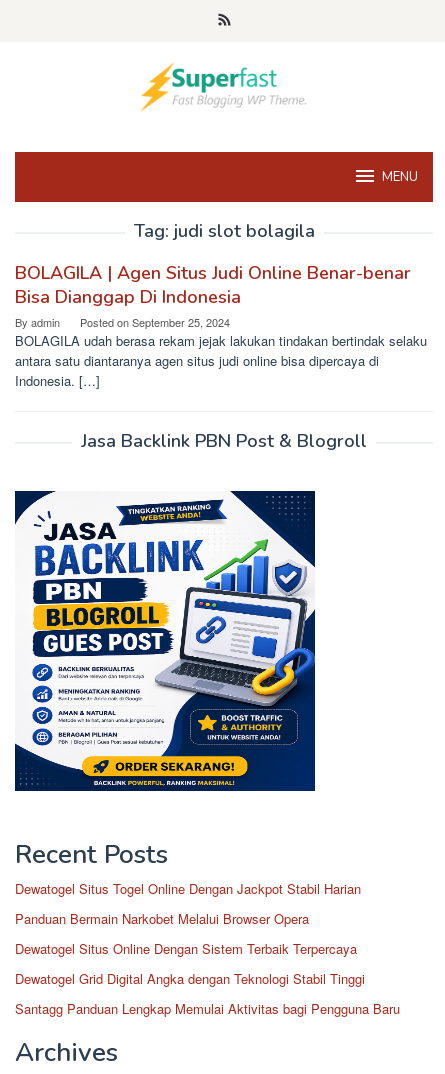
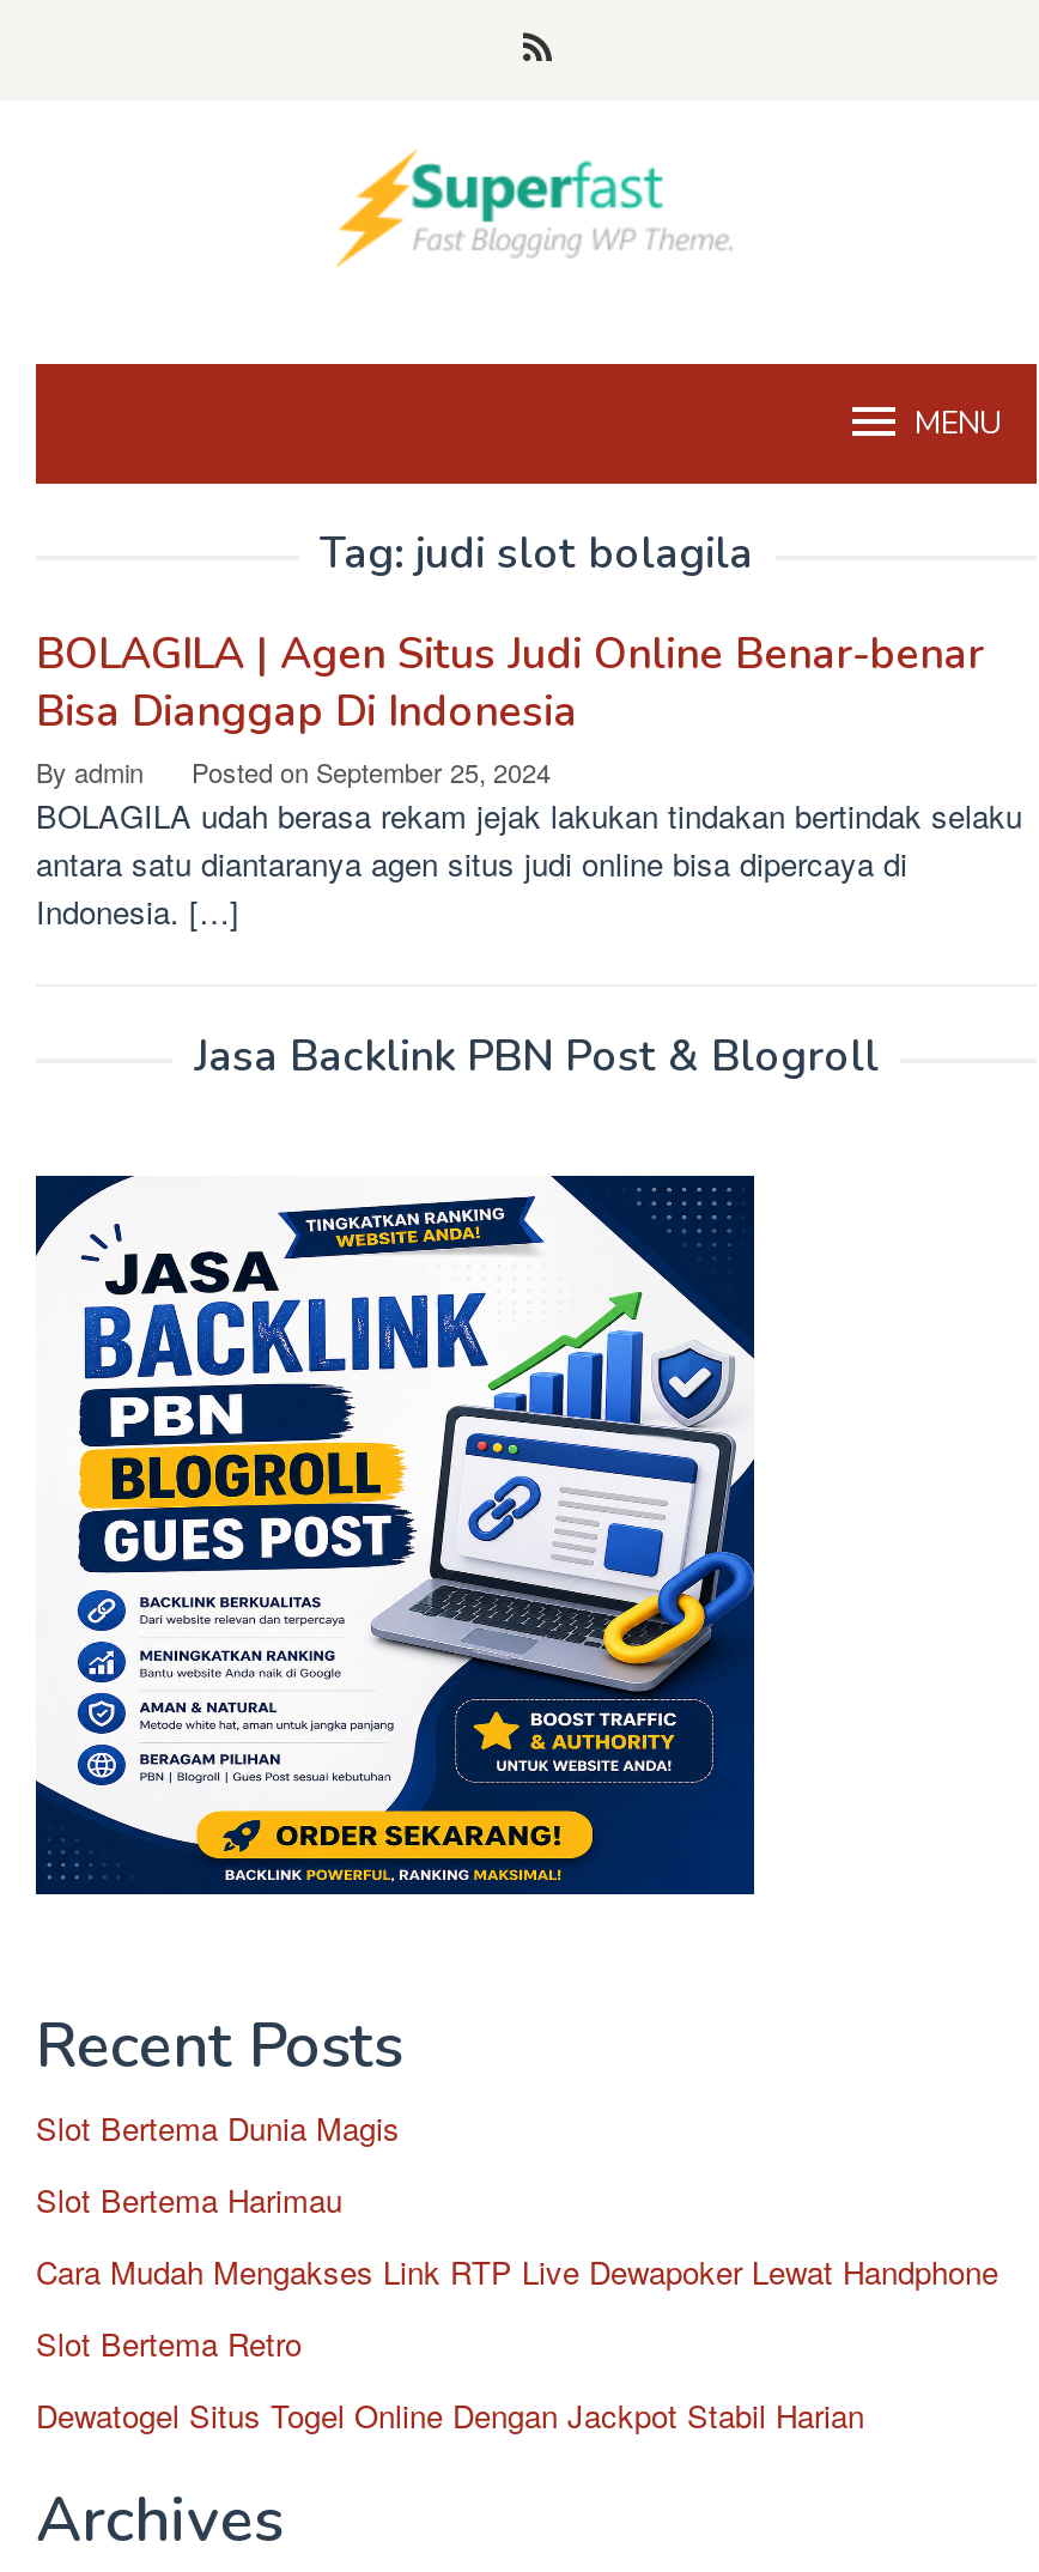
none -> [36,2105,998,2366] Slot Bertema Dunia Magis | Slot Bertema Harimau | Cara Mudah Mengakses Link RTP Live Dewapoker Lewat Handphone | Slot Bertema Retro
moved [15,879,361,898] -> [36,2392,864,2438]: Dewatogel Situs Togel Online Dengan Jackpot Stabil Harian
[15,909,400,1018] Panduan Bermain Narkobet Melalui Browser Opera | Dewatogel Situs Online Dengan Sistem Terbaik Terpercaya | Dewatogel Grid Digital Angka dengan Teknologi Stabil Tinggi | Santagg Panduan Lengkap Memulai Aktivitas bagi Pengguna Baru -> none

